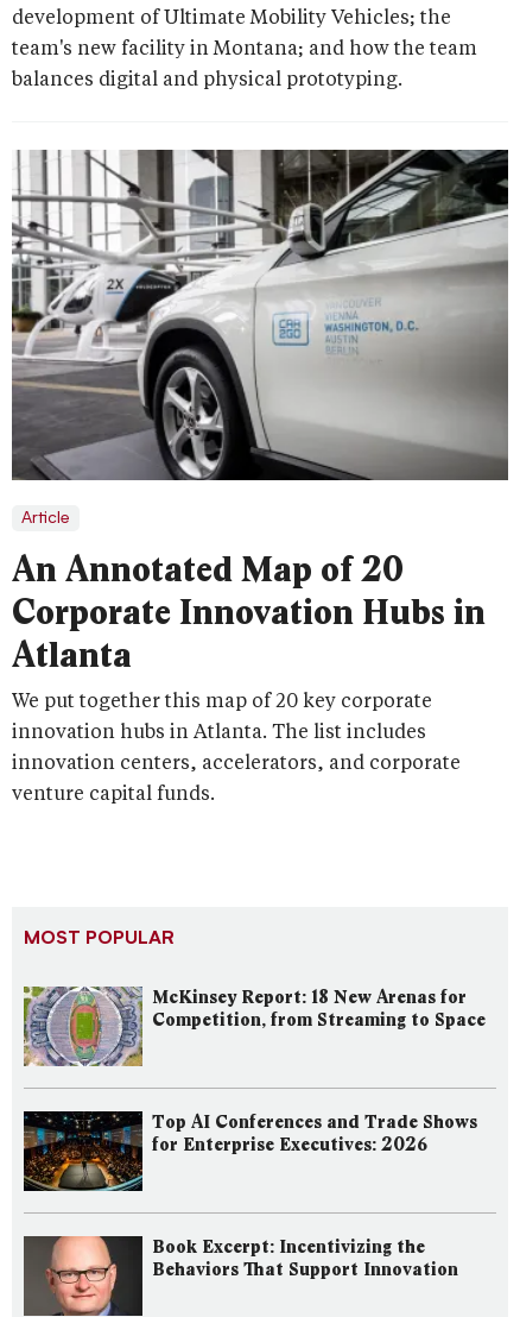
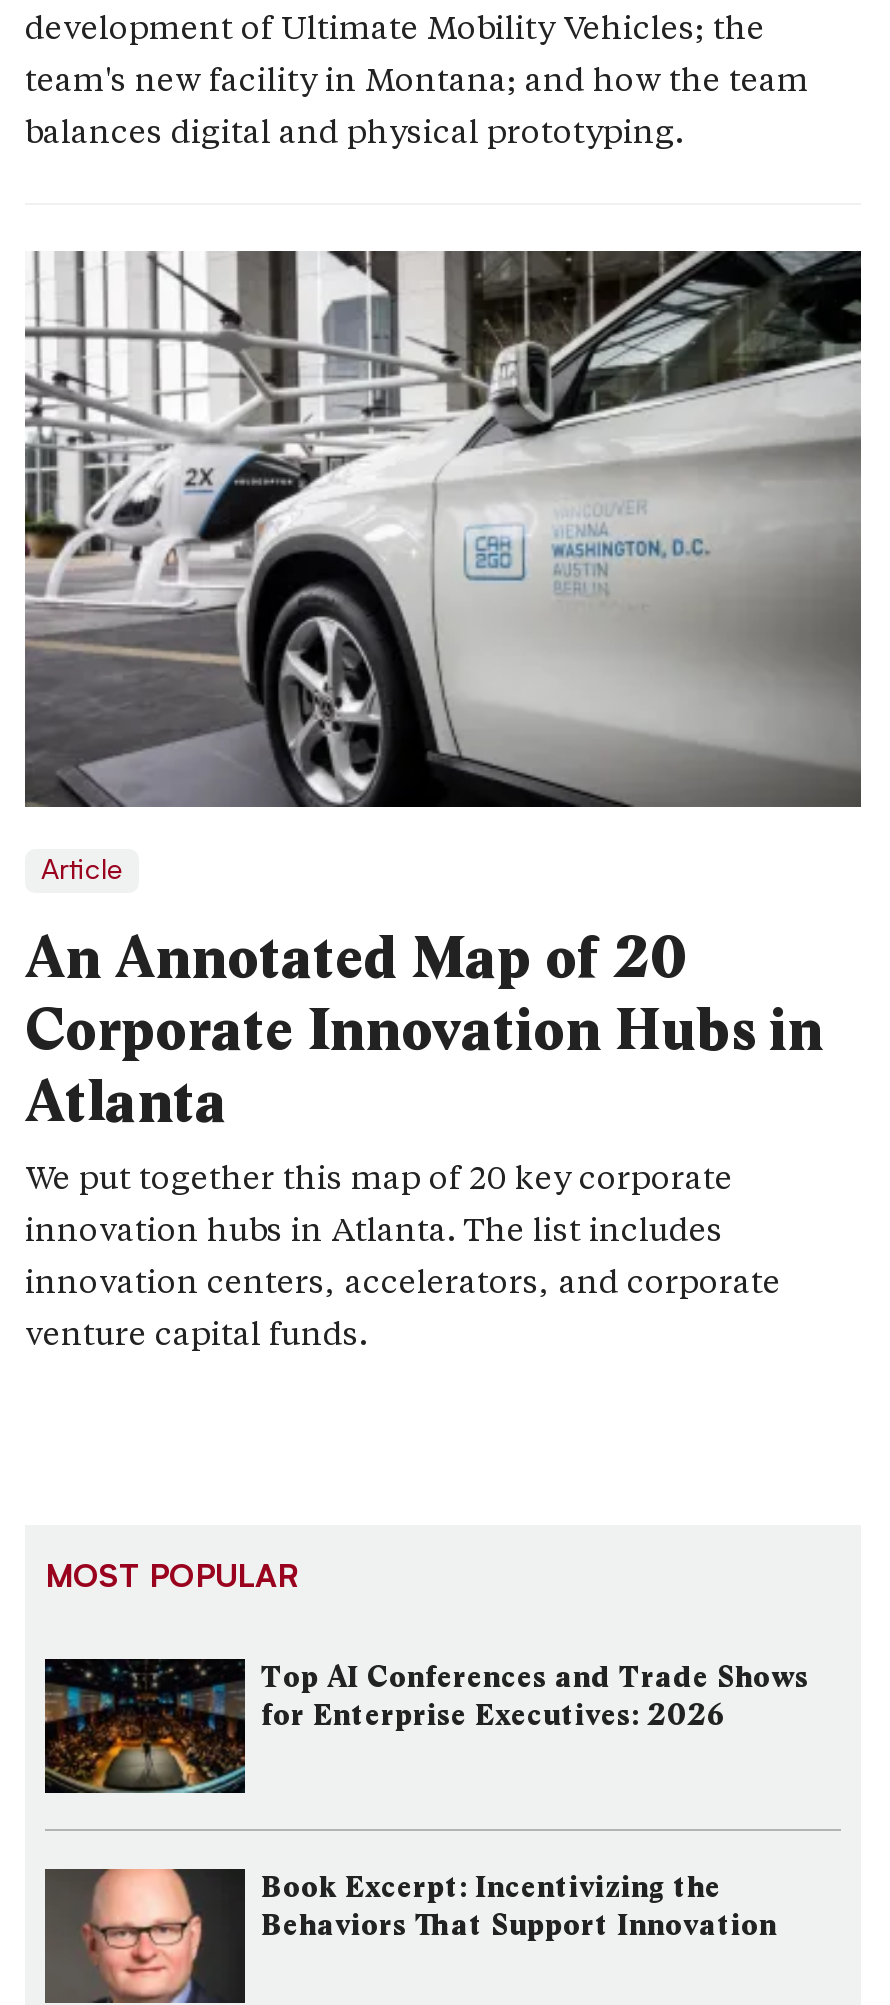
[23,985,486,1066] [image] | McKinsey Report: 18 New Arenas for | Competition, from Streaming to Space -> none

